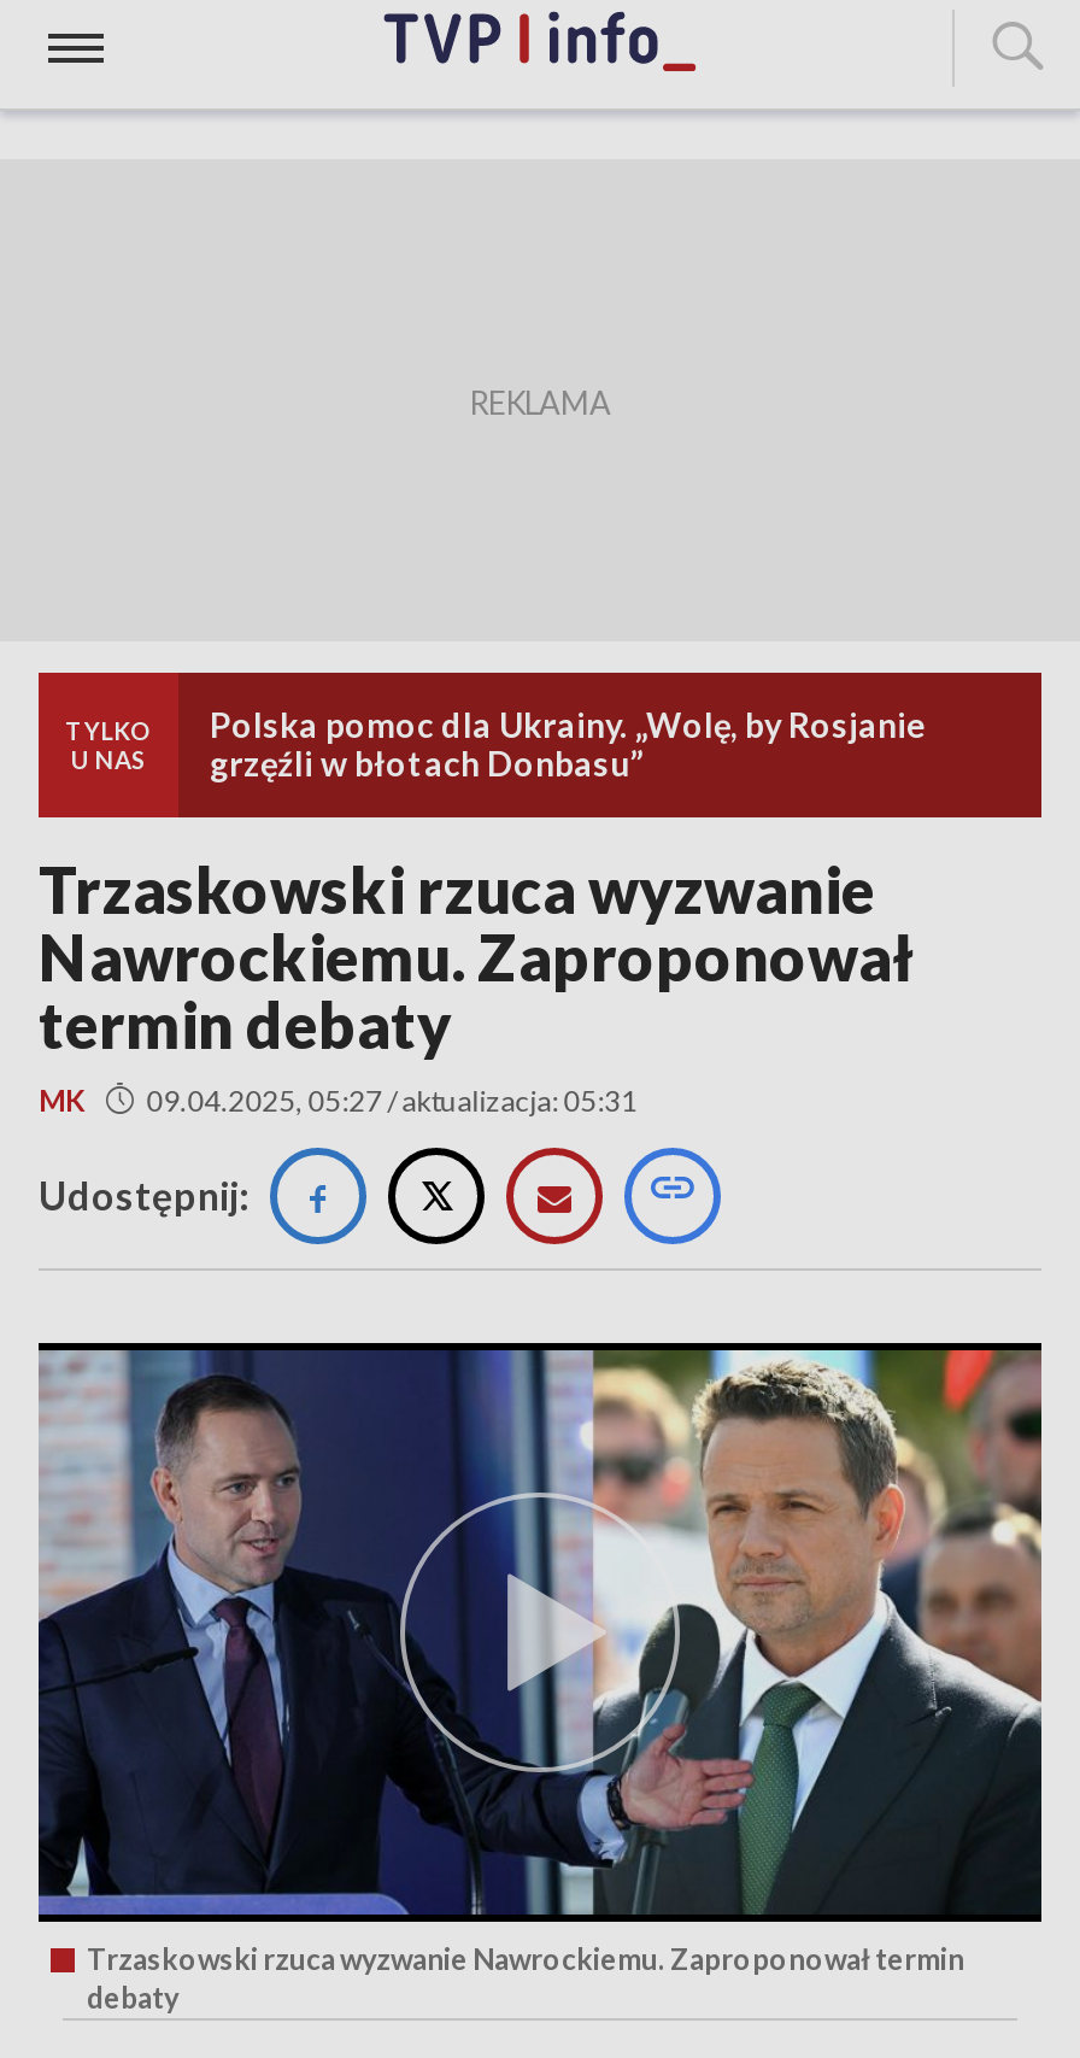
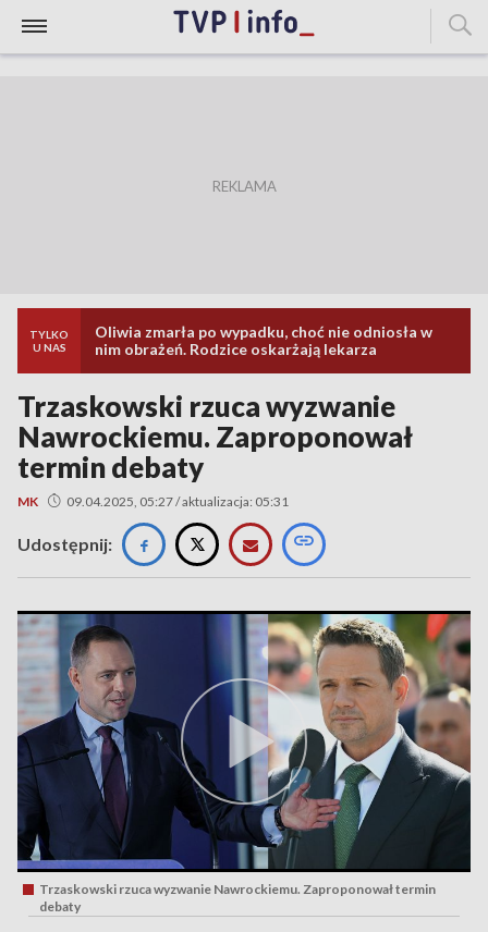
[210,704,926,784] Polska pomoc dla Ukrainy. „Wolę, by Rosjanie | grzęźli w błotach Donbasu” -> [95,322,432,358] Oliwia zmarła po wypadku, choć nie odniosła w | nim obrażeń. Rodzice oskarżają lekarza

